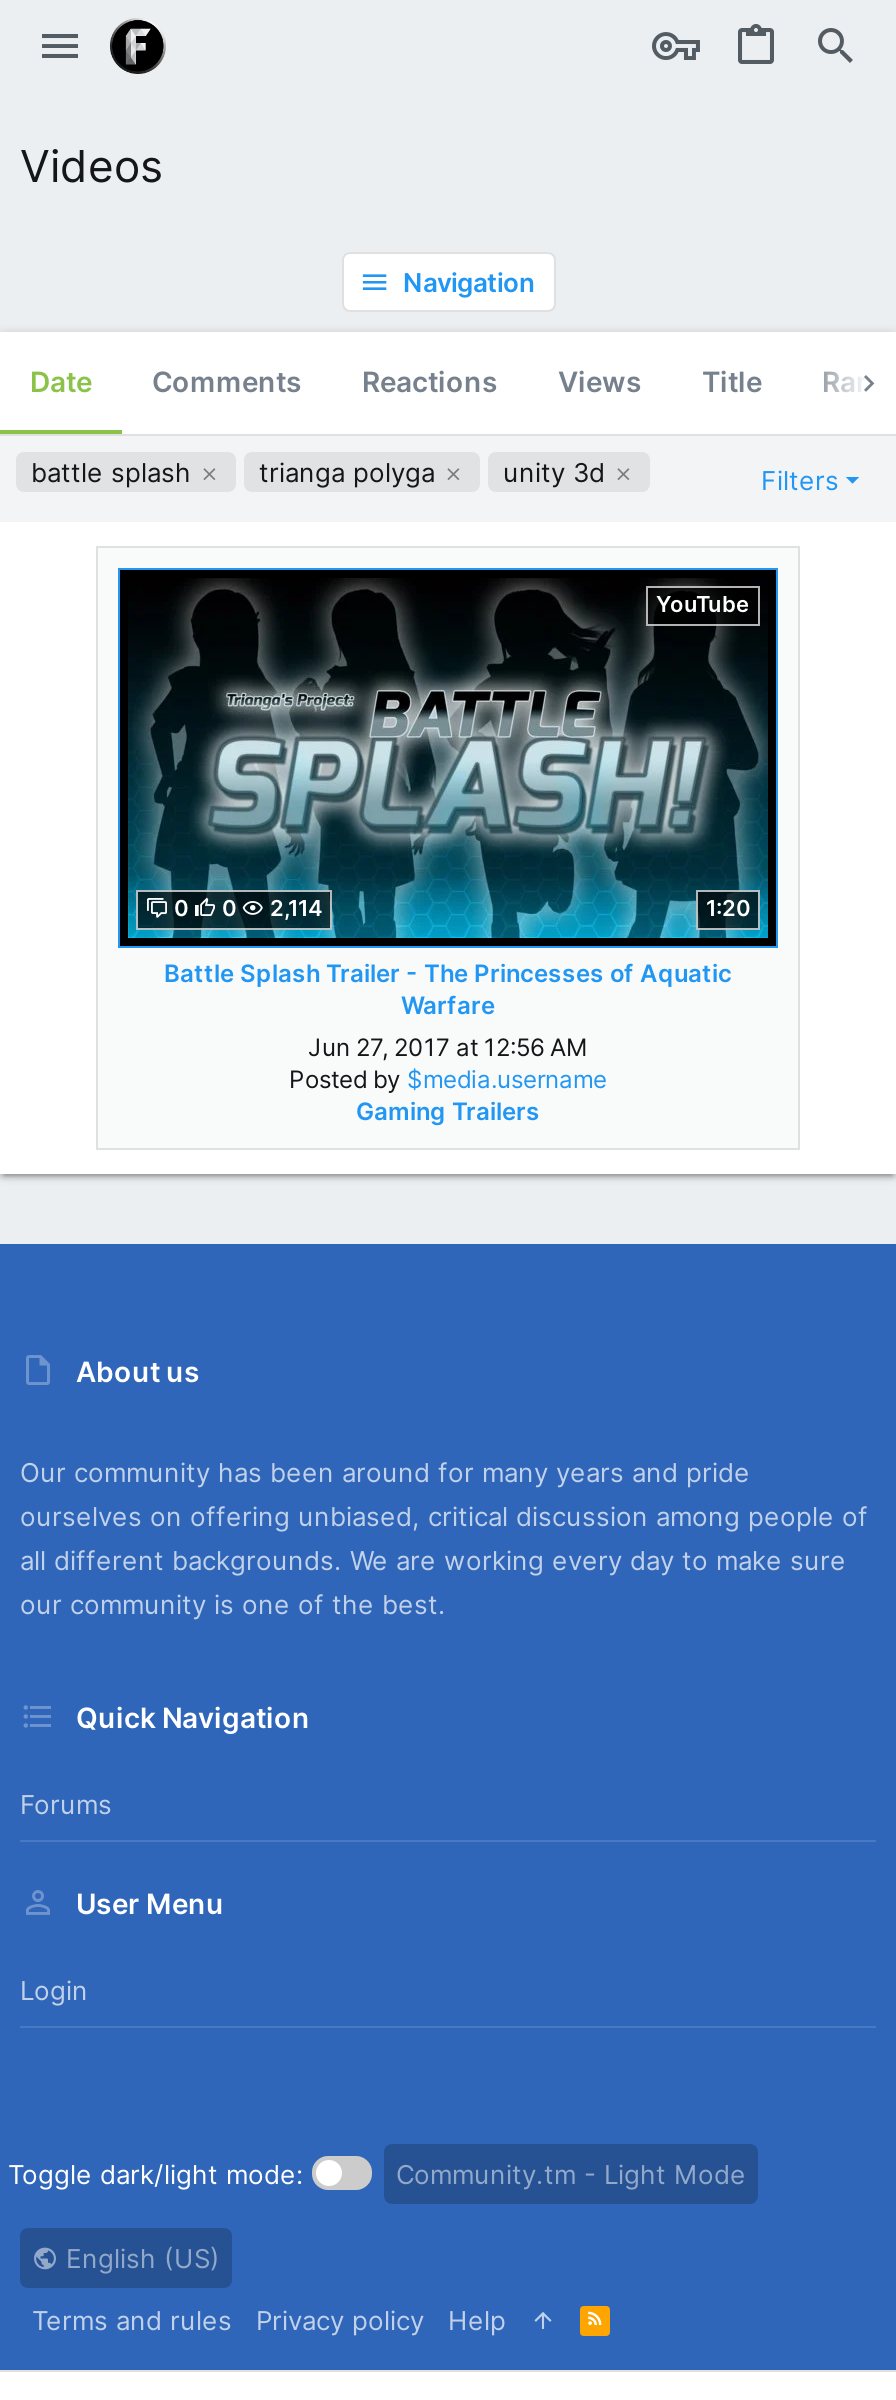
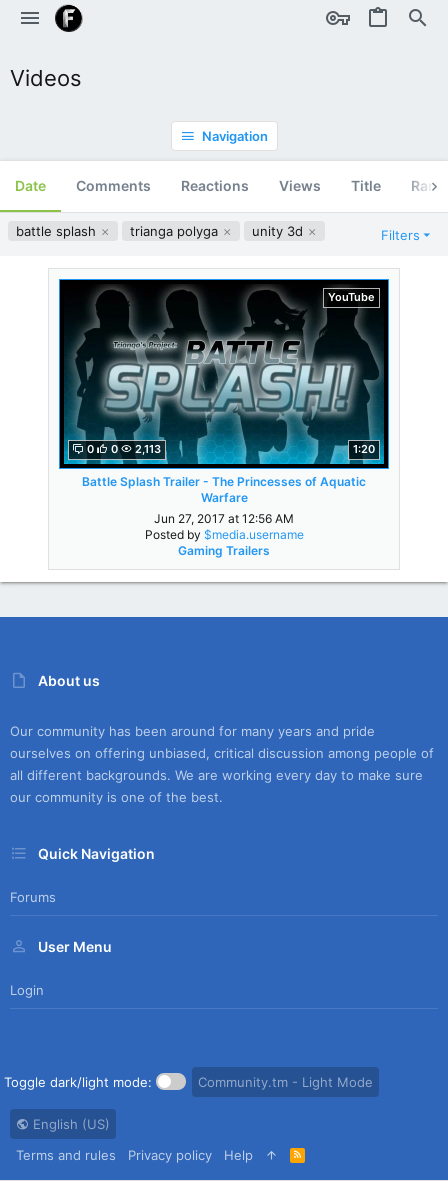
[264,894,322,922] 2,114 -> [132,442,161,456] 2,113

